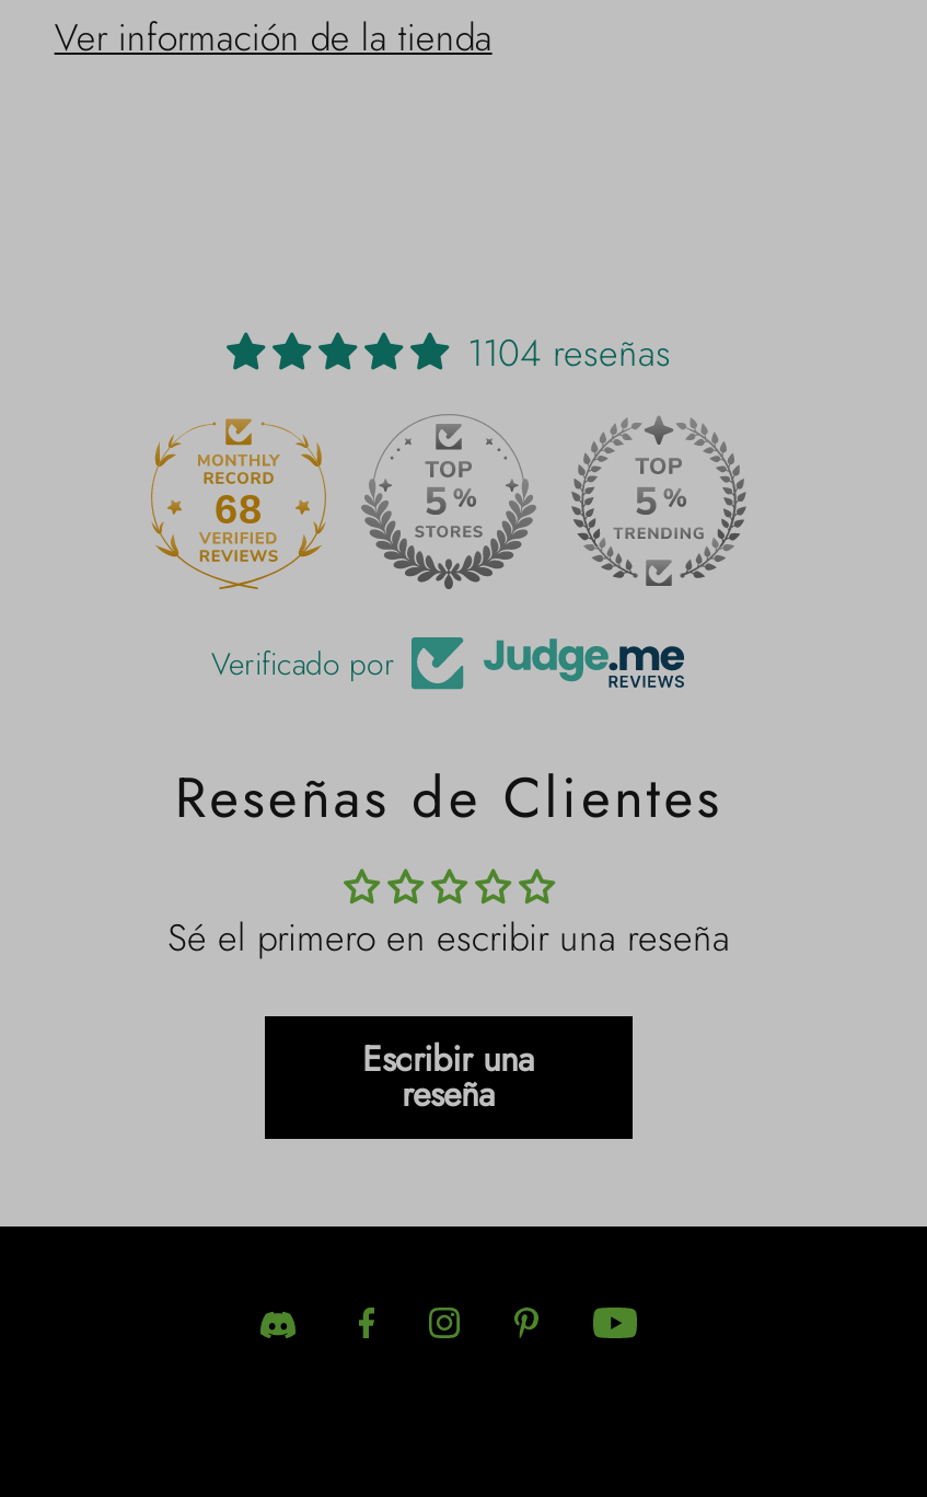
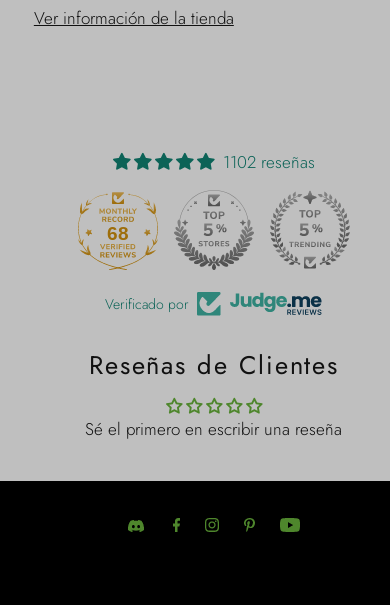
[467,327,671,380] 1104 reseñas -> [223,150,315,174] 1102 reseñas
[362,1035,535,1120] Escribir una | reseña -> none

